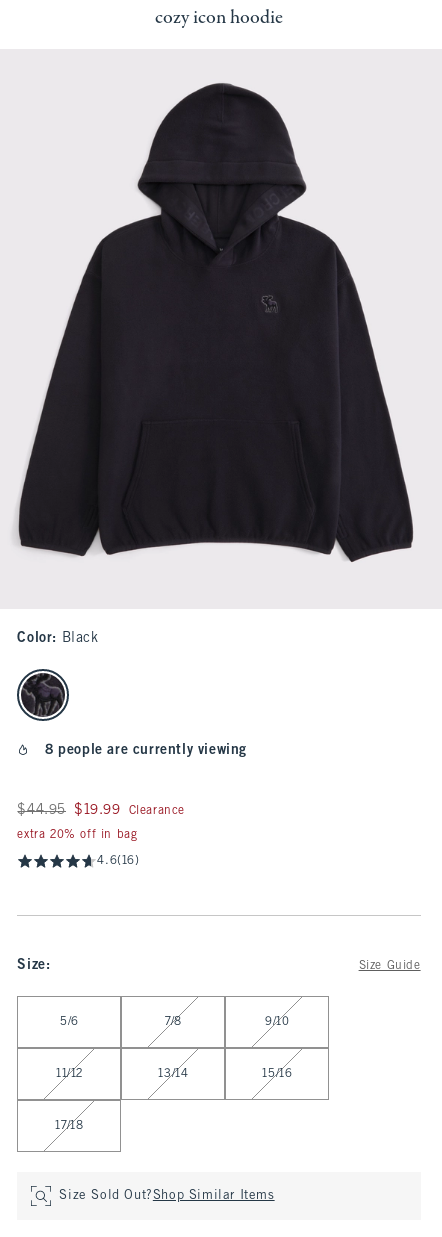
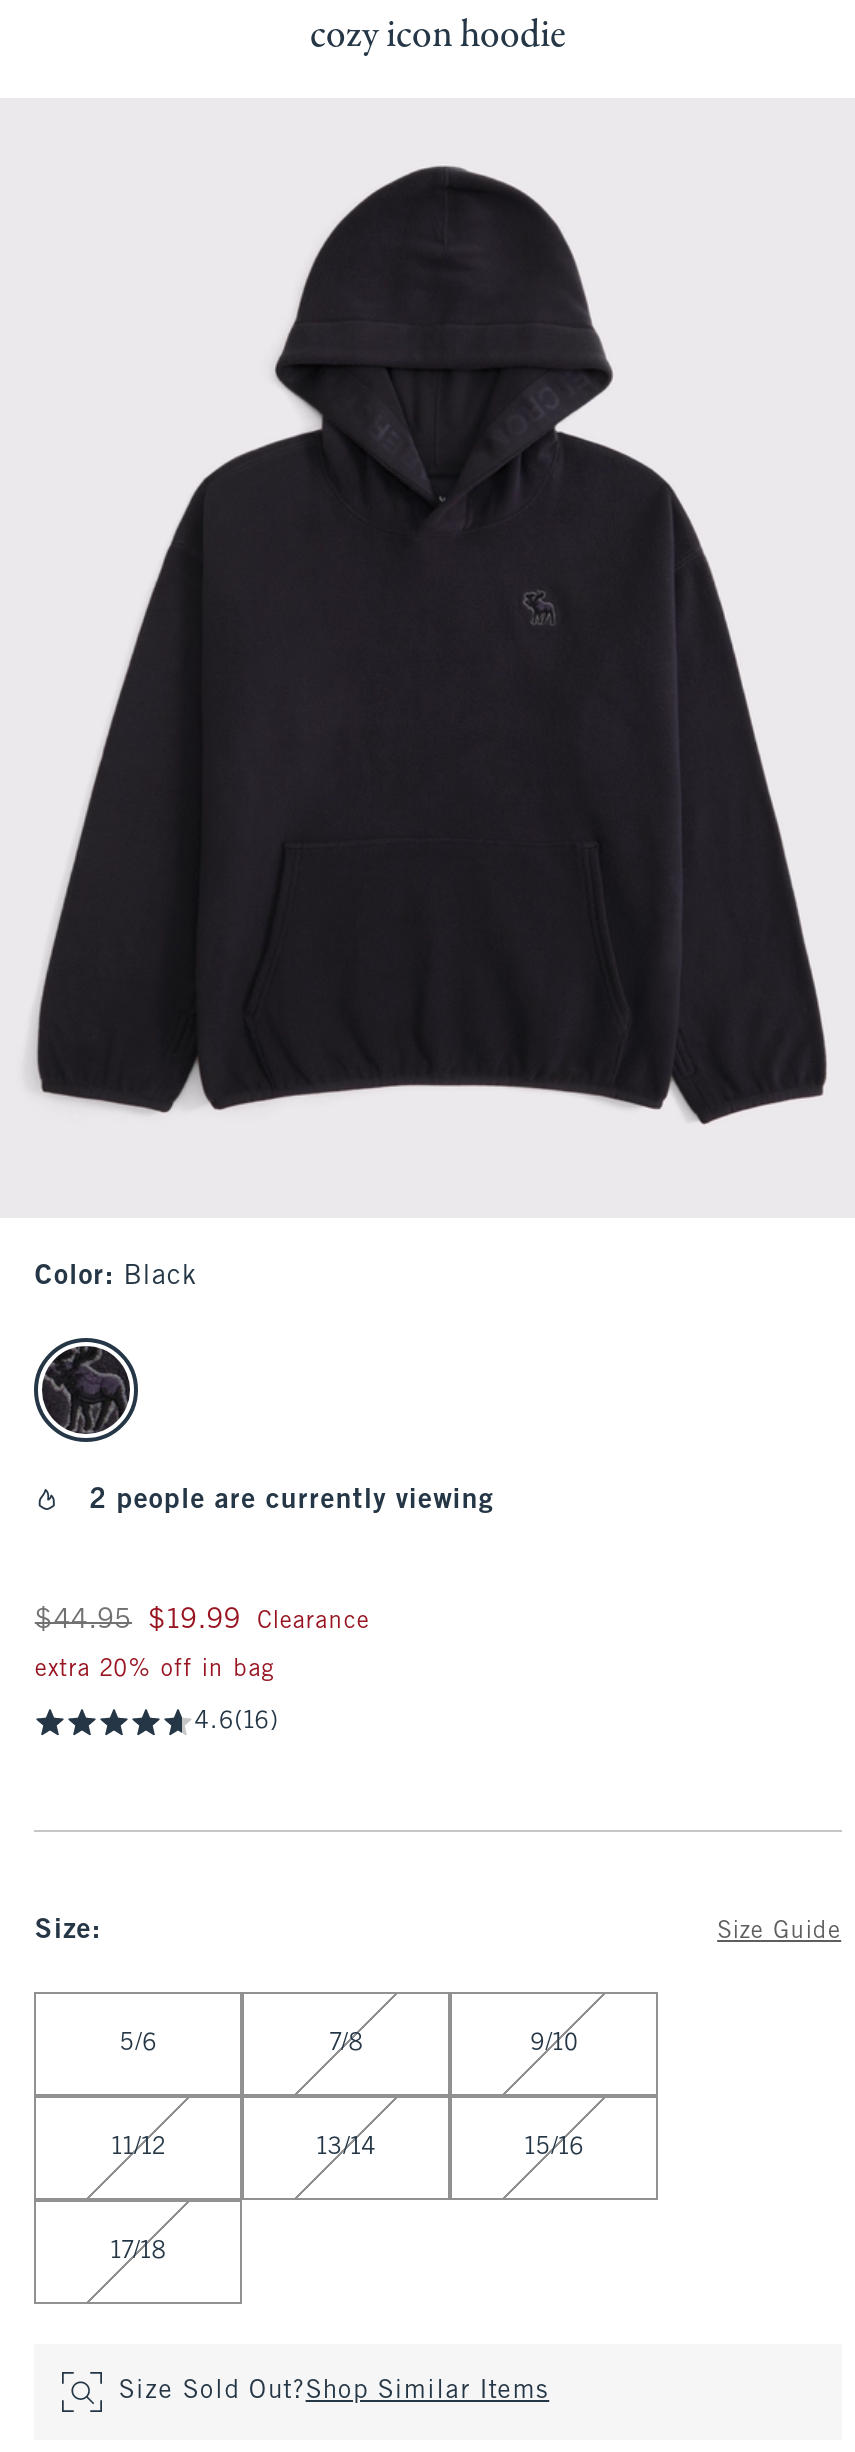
[45,744,247,757] 8 people are currently viewing -> [90,1488,494,1514] 2 people are currently viewing

